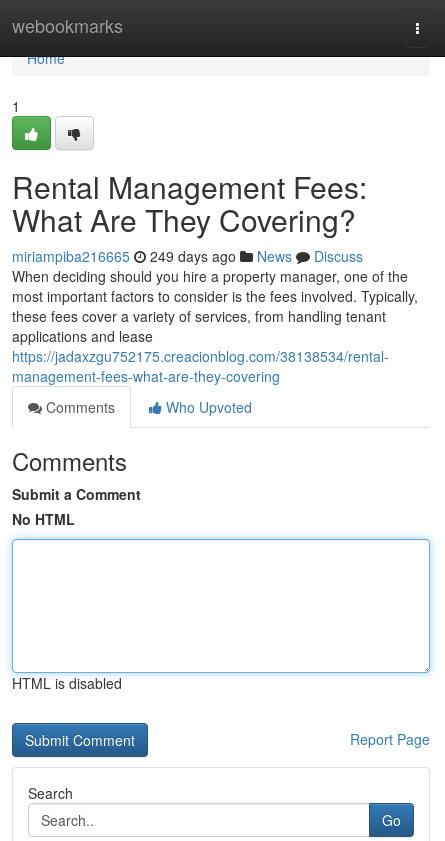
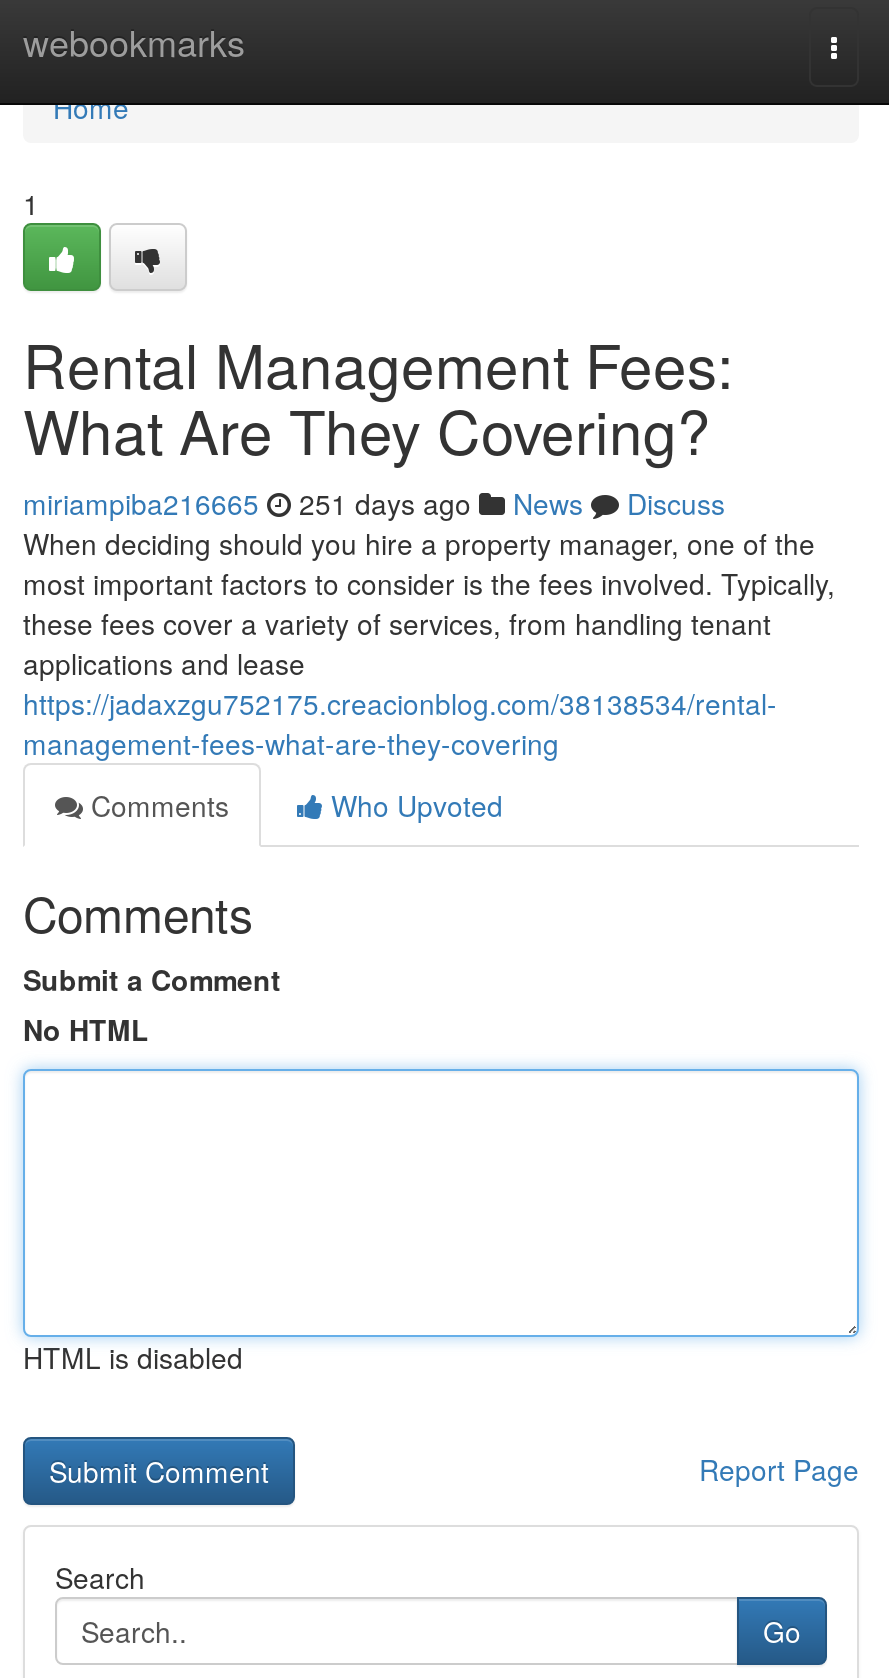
[12,246,363,266] miriampiba216665 249 days ago News Discuss -> [23,483,725,523] miriampiba216665 251 days ago News Discuss

